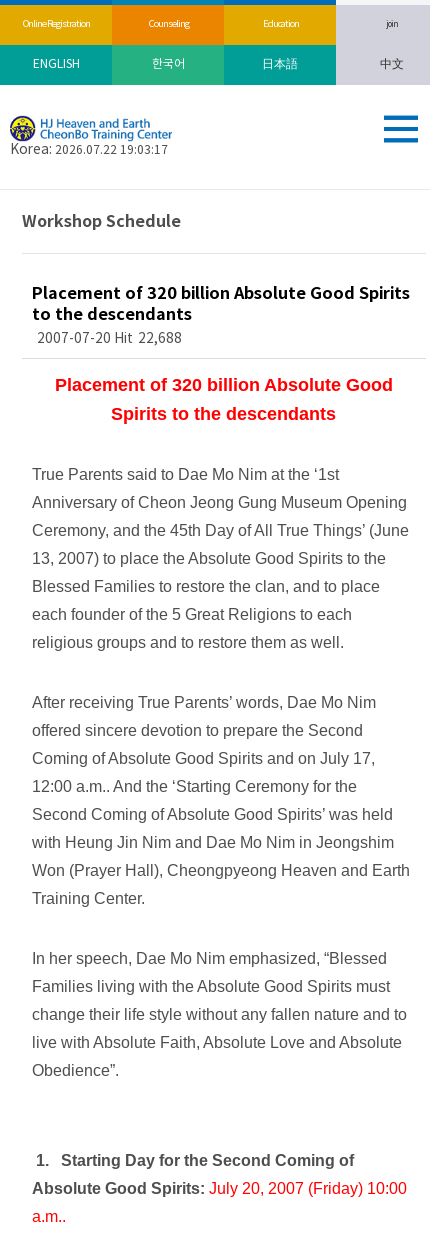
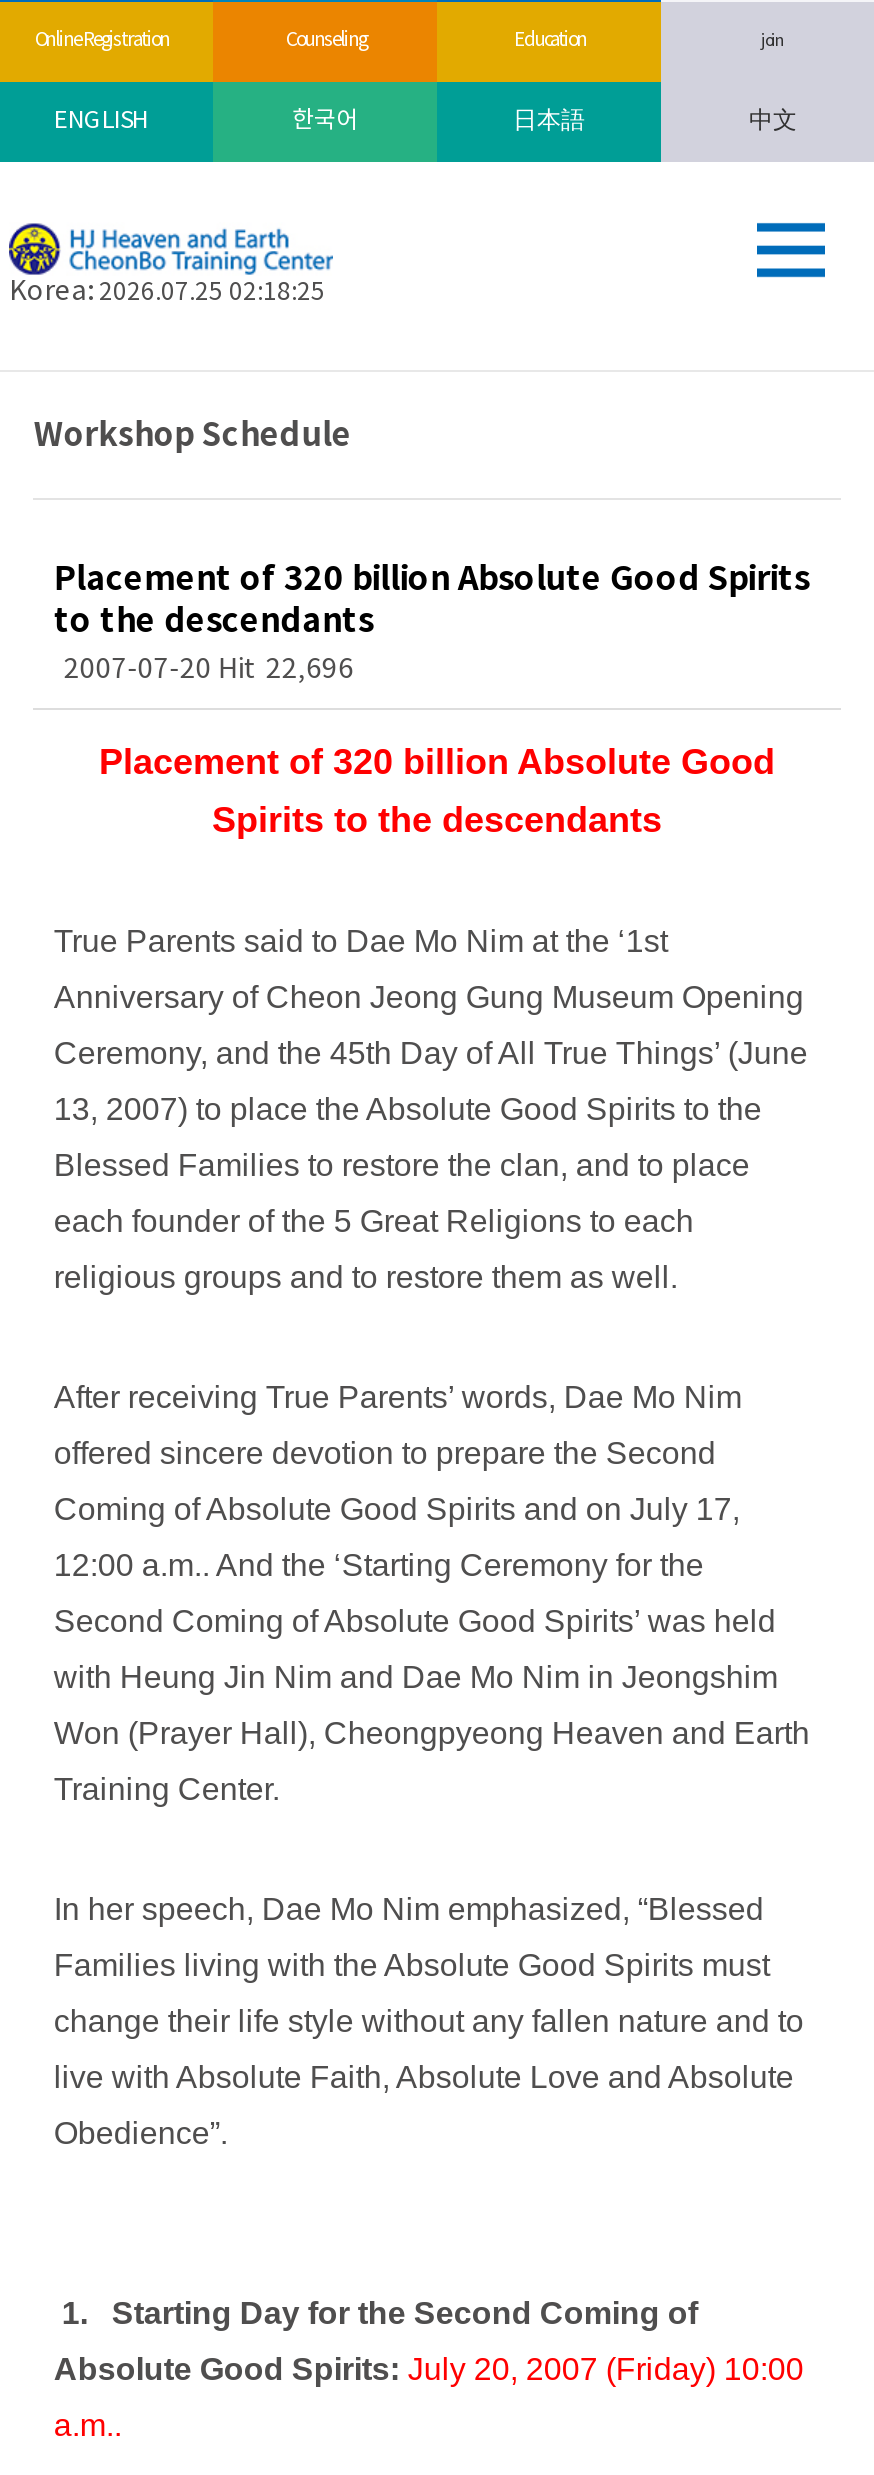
[10,142,168,158] Korea: 2026.07.22 19:03:17 -> [9,275,325,307] Korea: 2026.07.25 02:18:25
[37,331,182,347] 2007-07-20 Hit 22,688 -> [64,654,354,686] 2007-07-20 Hit 22,696

